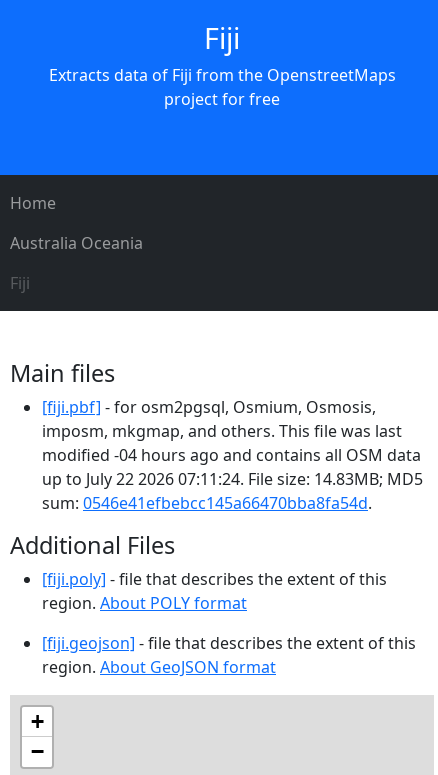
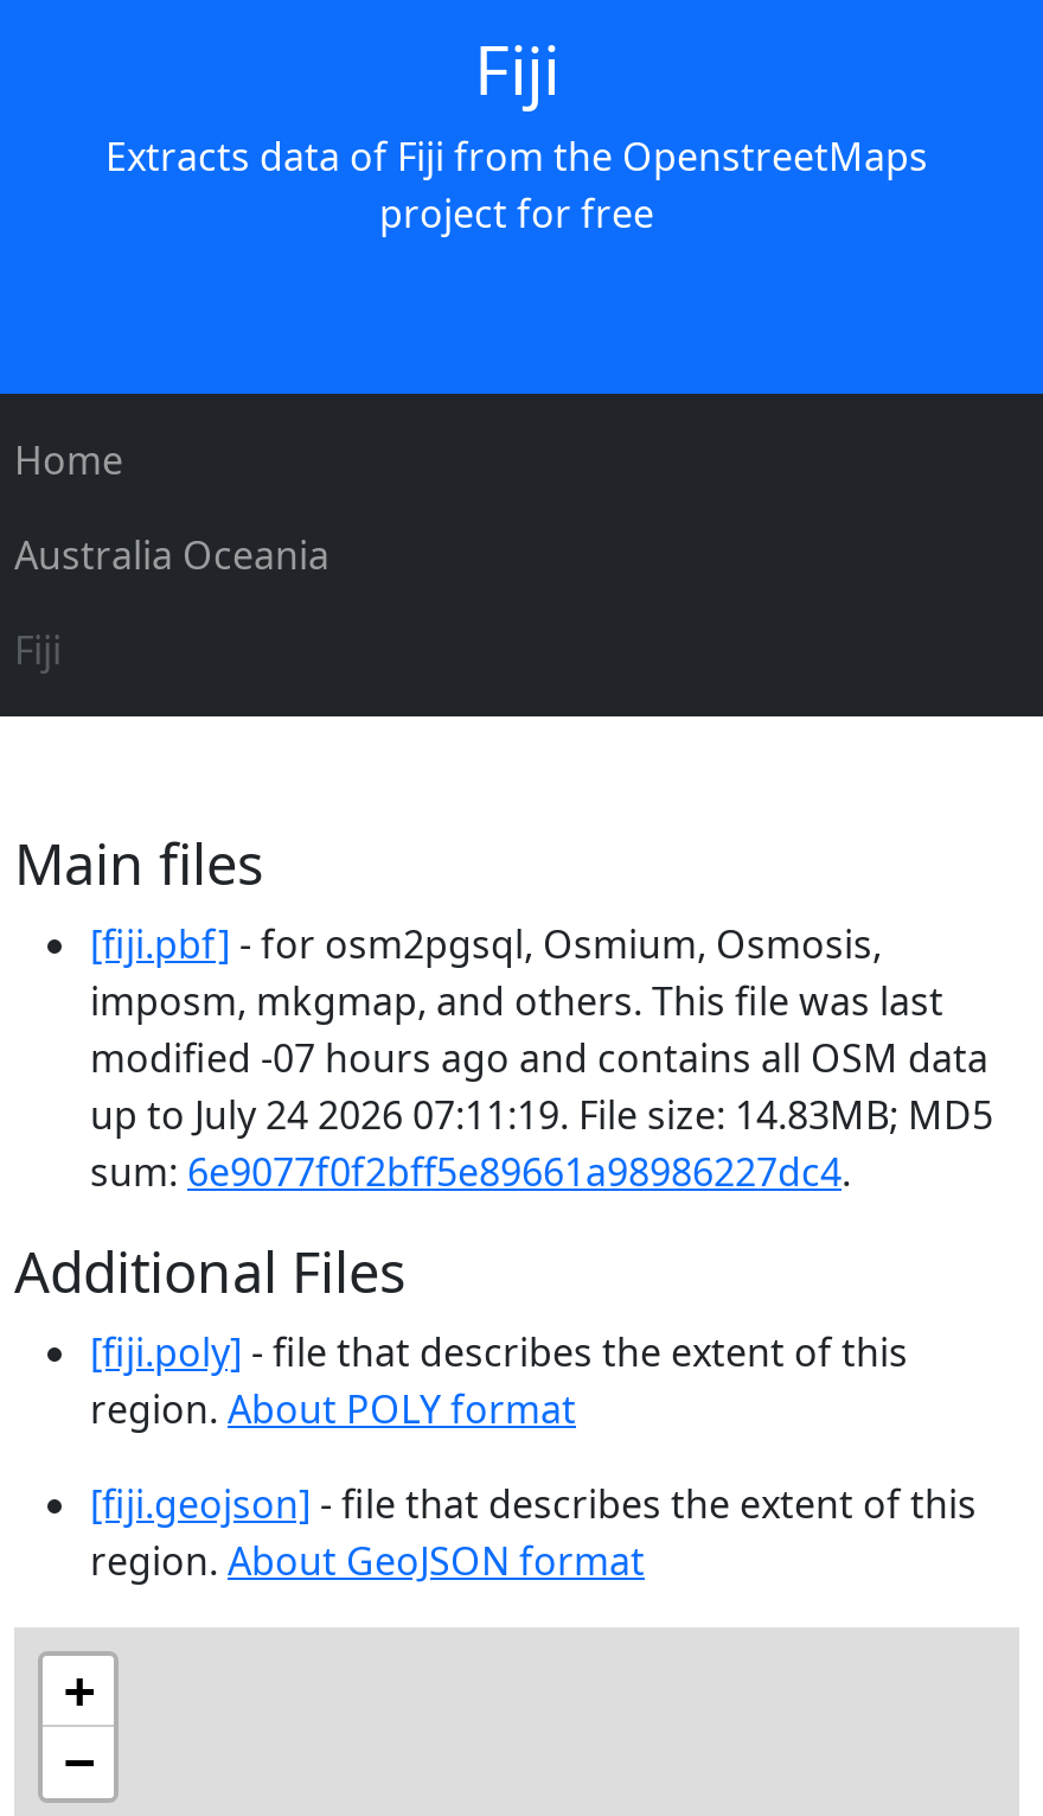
[42,444,421,466] modified -04 hours ago and contains all OSM data -> [90,1032,988,1084] modified -07 hours ago and contains all OSM data
[42,468,423,490] up to July 22 2026 07:11:24. File size: 14.83MB; MD5 -> [90,1089,993,1141] up to July 24 2026 07:11:19. File size: 14.83MB; MD5
[42,492,372,514] sum: 0546e41efbebcc145a66470bba8fa54d. -> [90,1146,851,1198] sum: 6e9077f0f2bff5e89661a98986227dc4.

